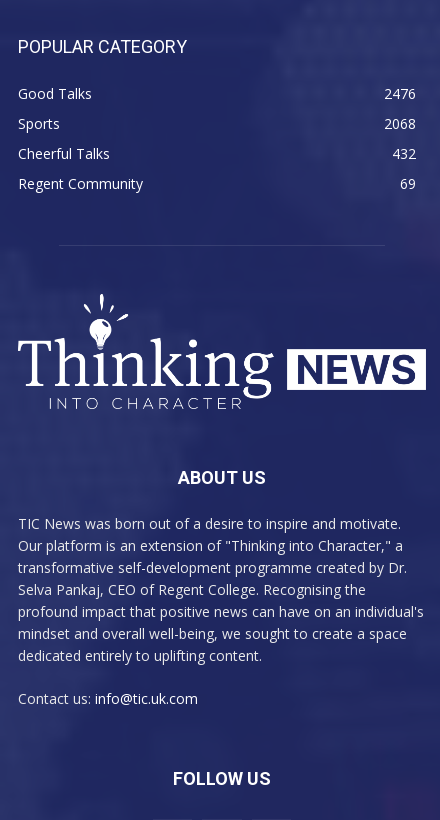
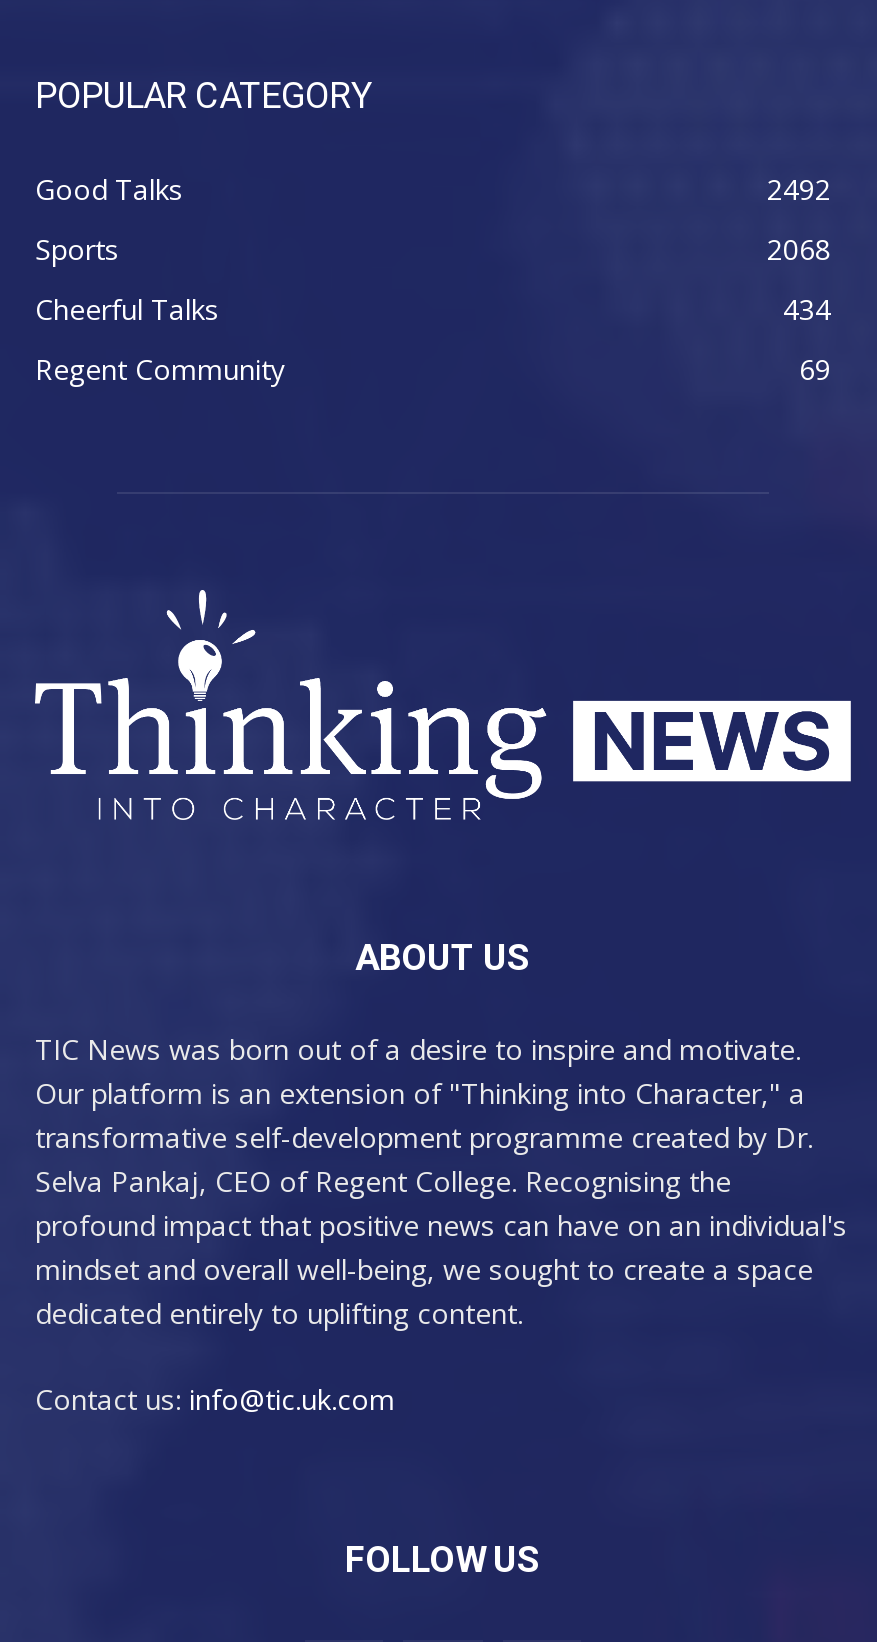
[384,84,416,103] 2476 -> [767,169,831,207] 2492
[392,144,416,163] 432 -> [783,289,831,327] 434

